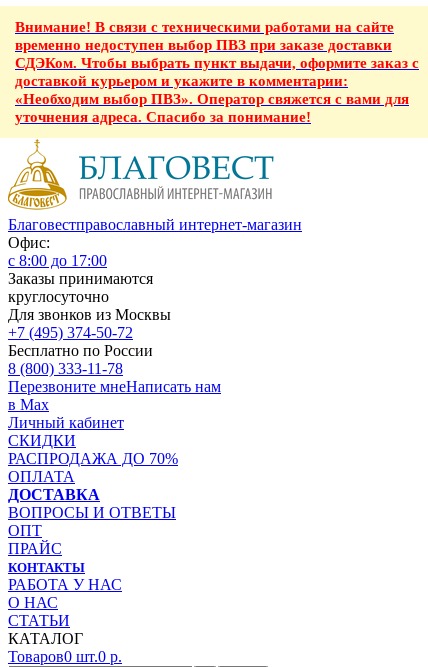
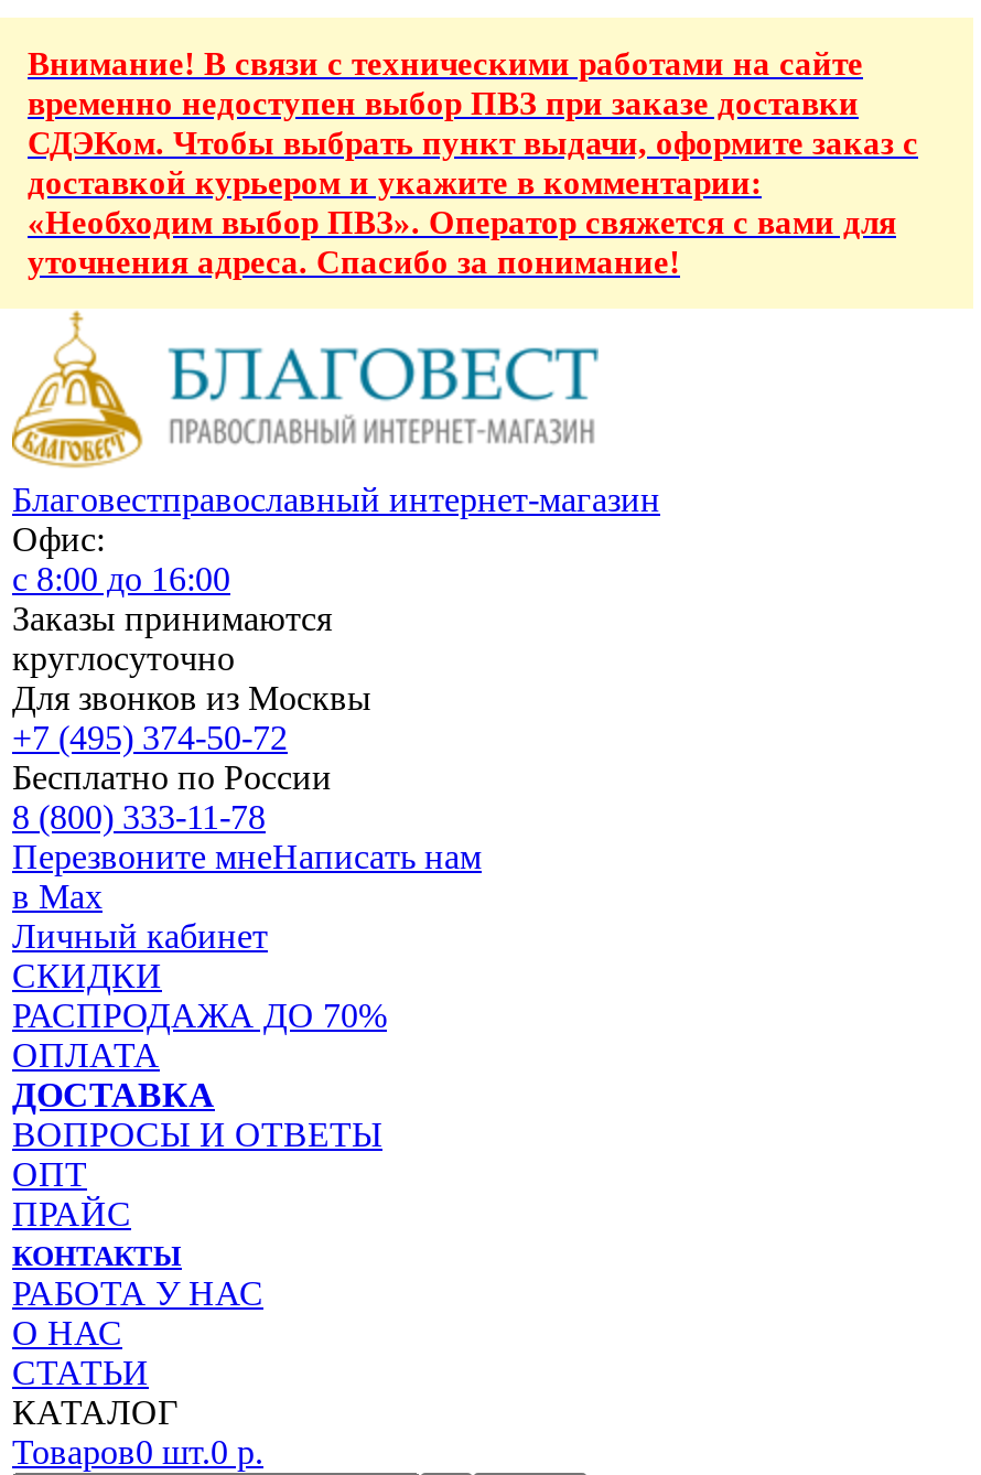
[8,252,107,269] с 8:00 до 17:00 -> [12,560,230,597] с 8:00 до 16:00

